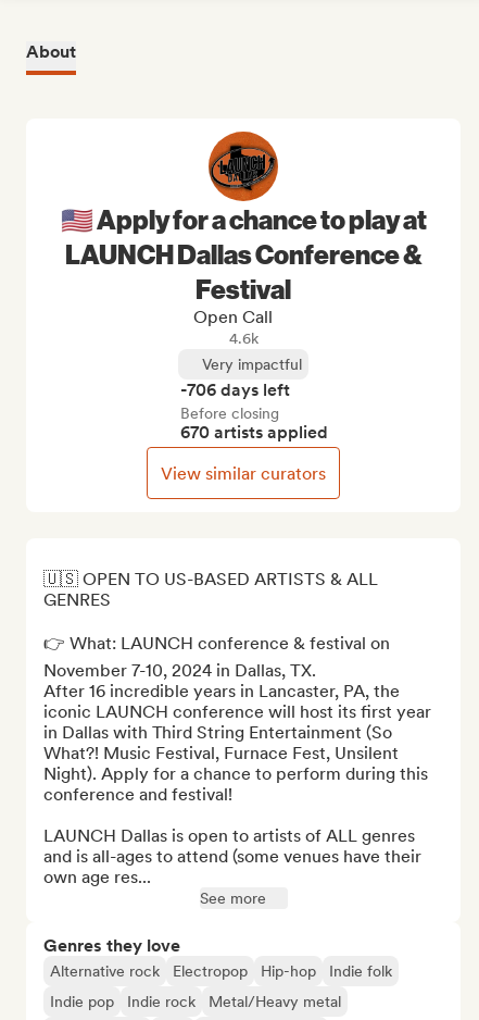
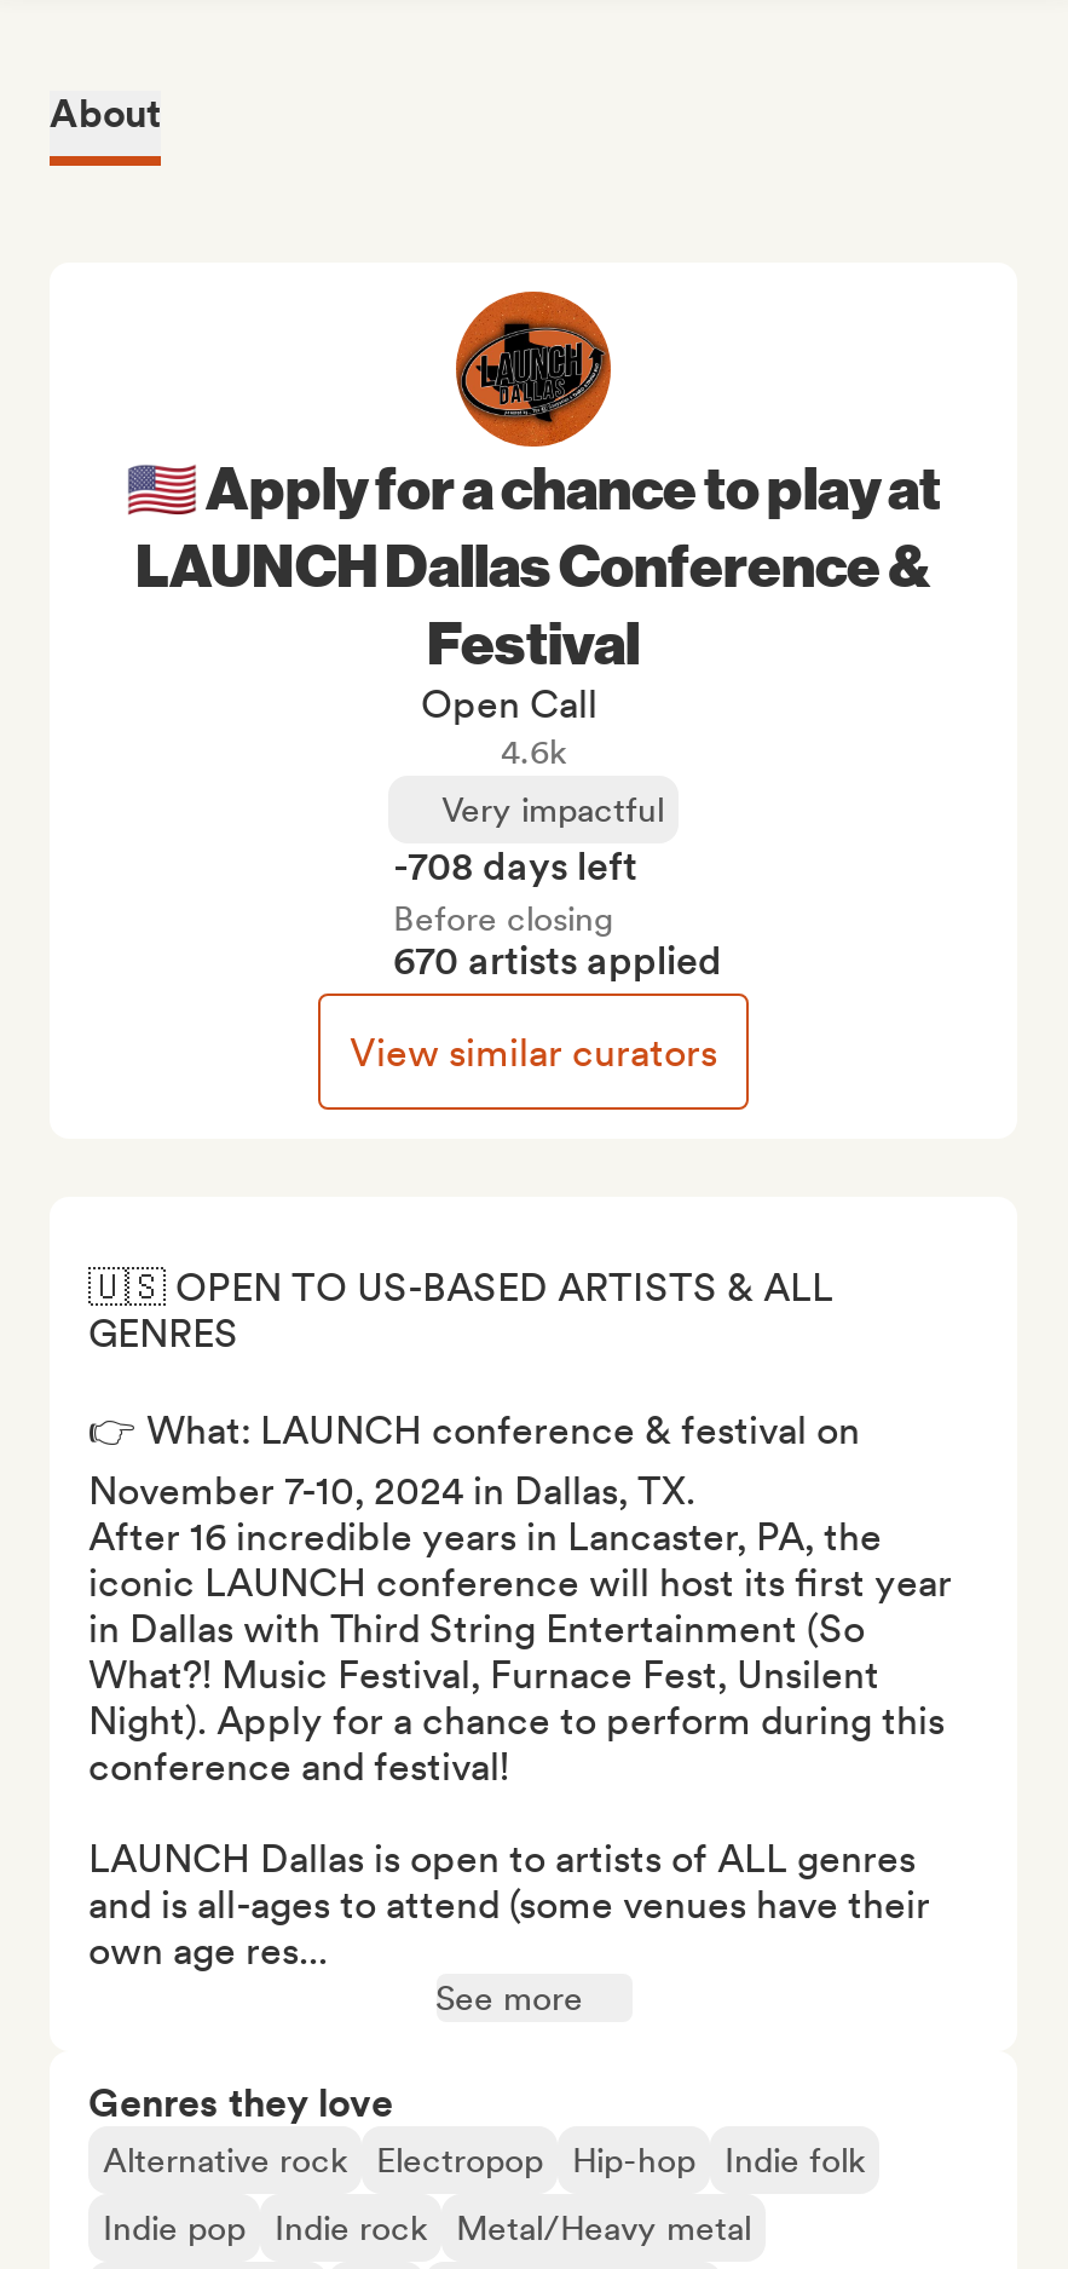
[180,380,290,400] -706 days left -> [393,843,637,889] -708 days left

